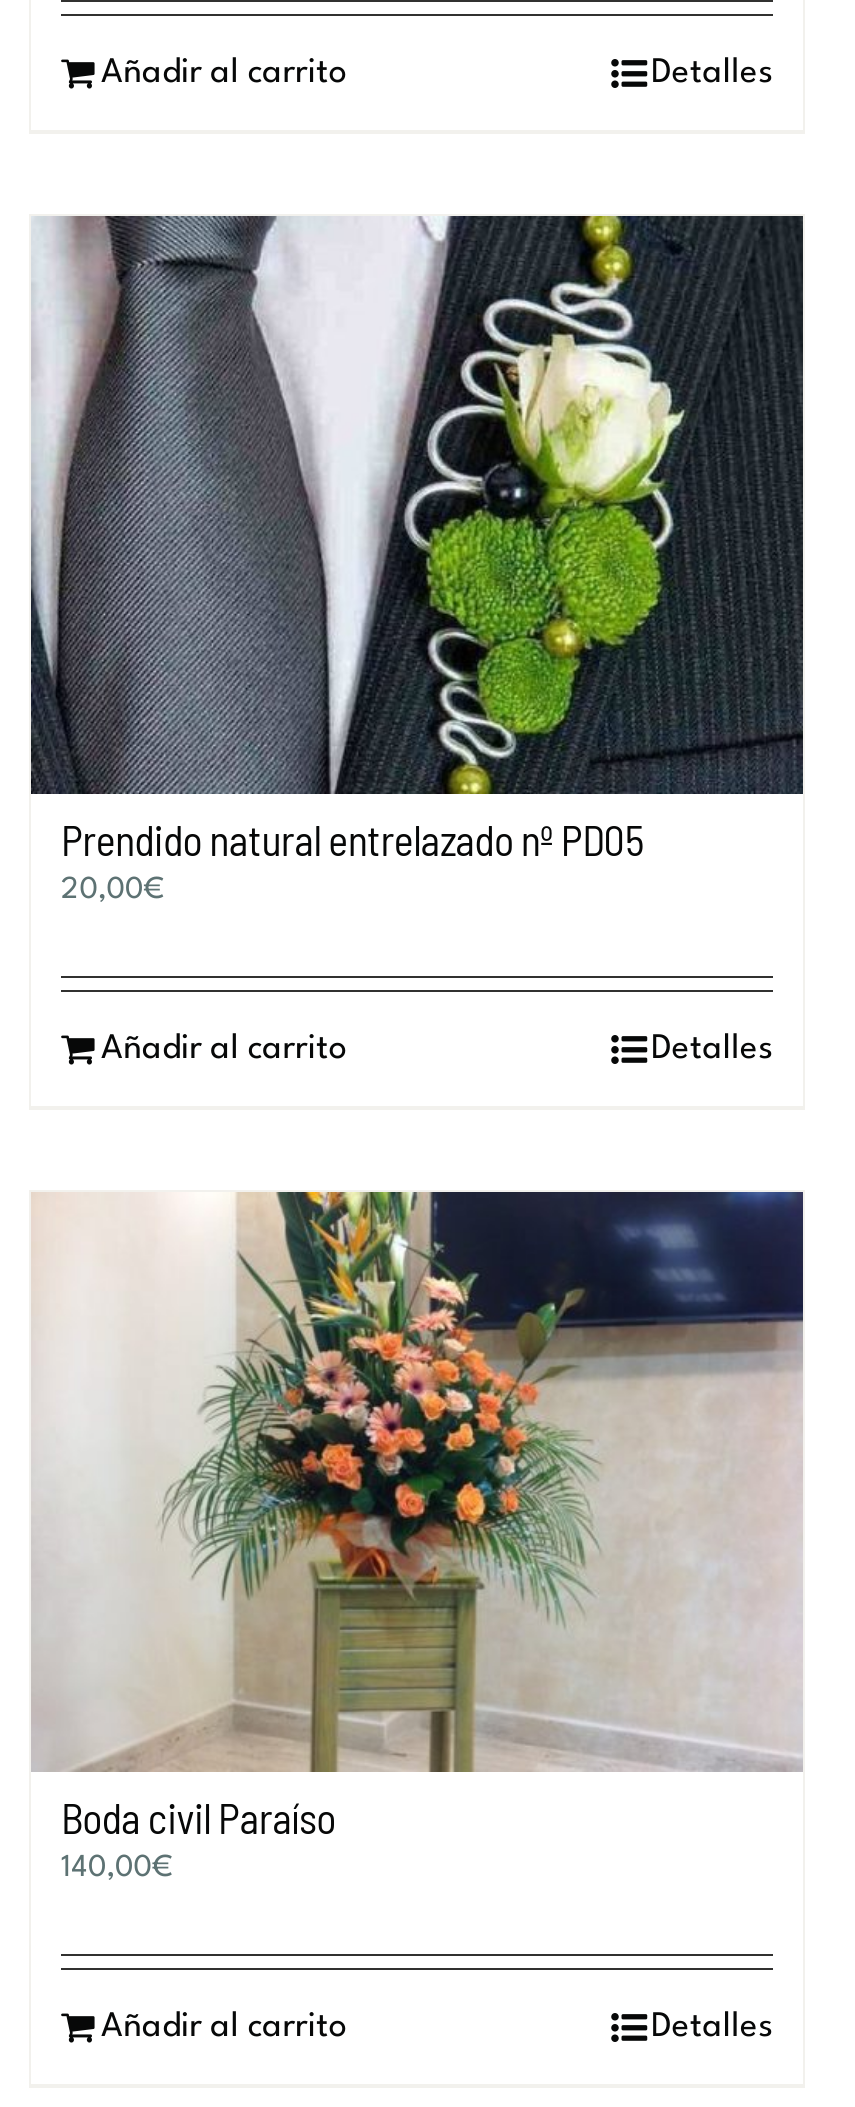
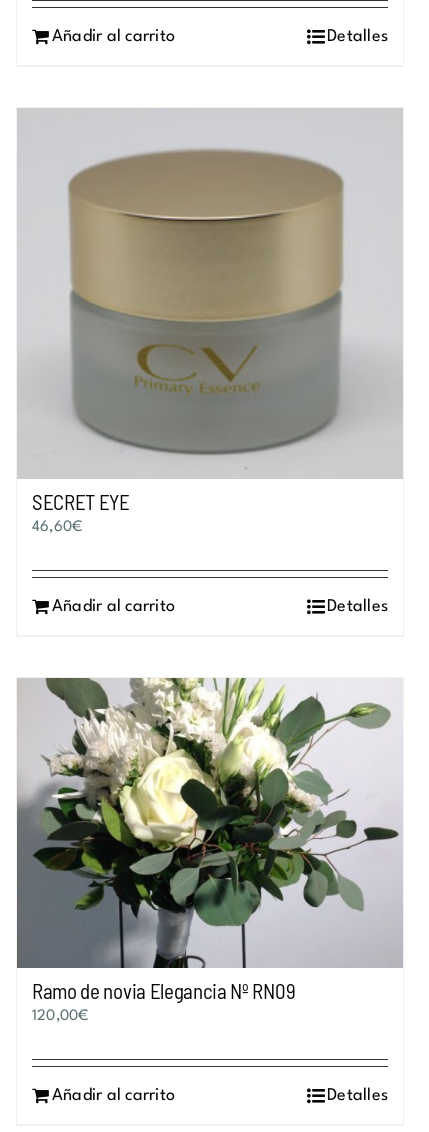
[29,214,805,907] [image] | Prendido natural entrelazado nº PD05 | 20,00€ -> [17,108,403,535] [image] | SECRET EYE | 46,60€
[33,1190,805,1884] [image] | Boda civil Paraíso | 140,00€ -> [17,677,403,1024] [image] | Ramo de novia Elegancia Nº RN09 | 120,00€

